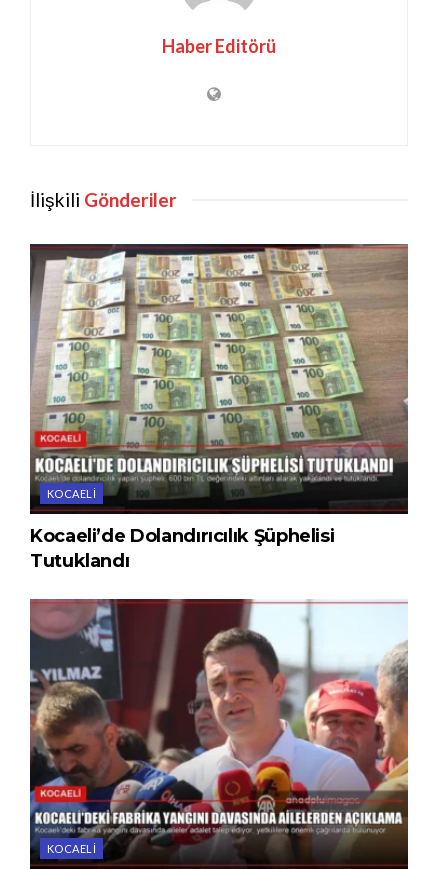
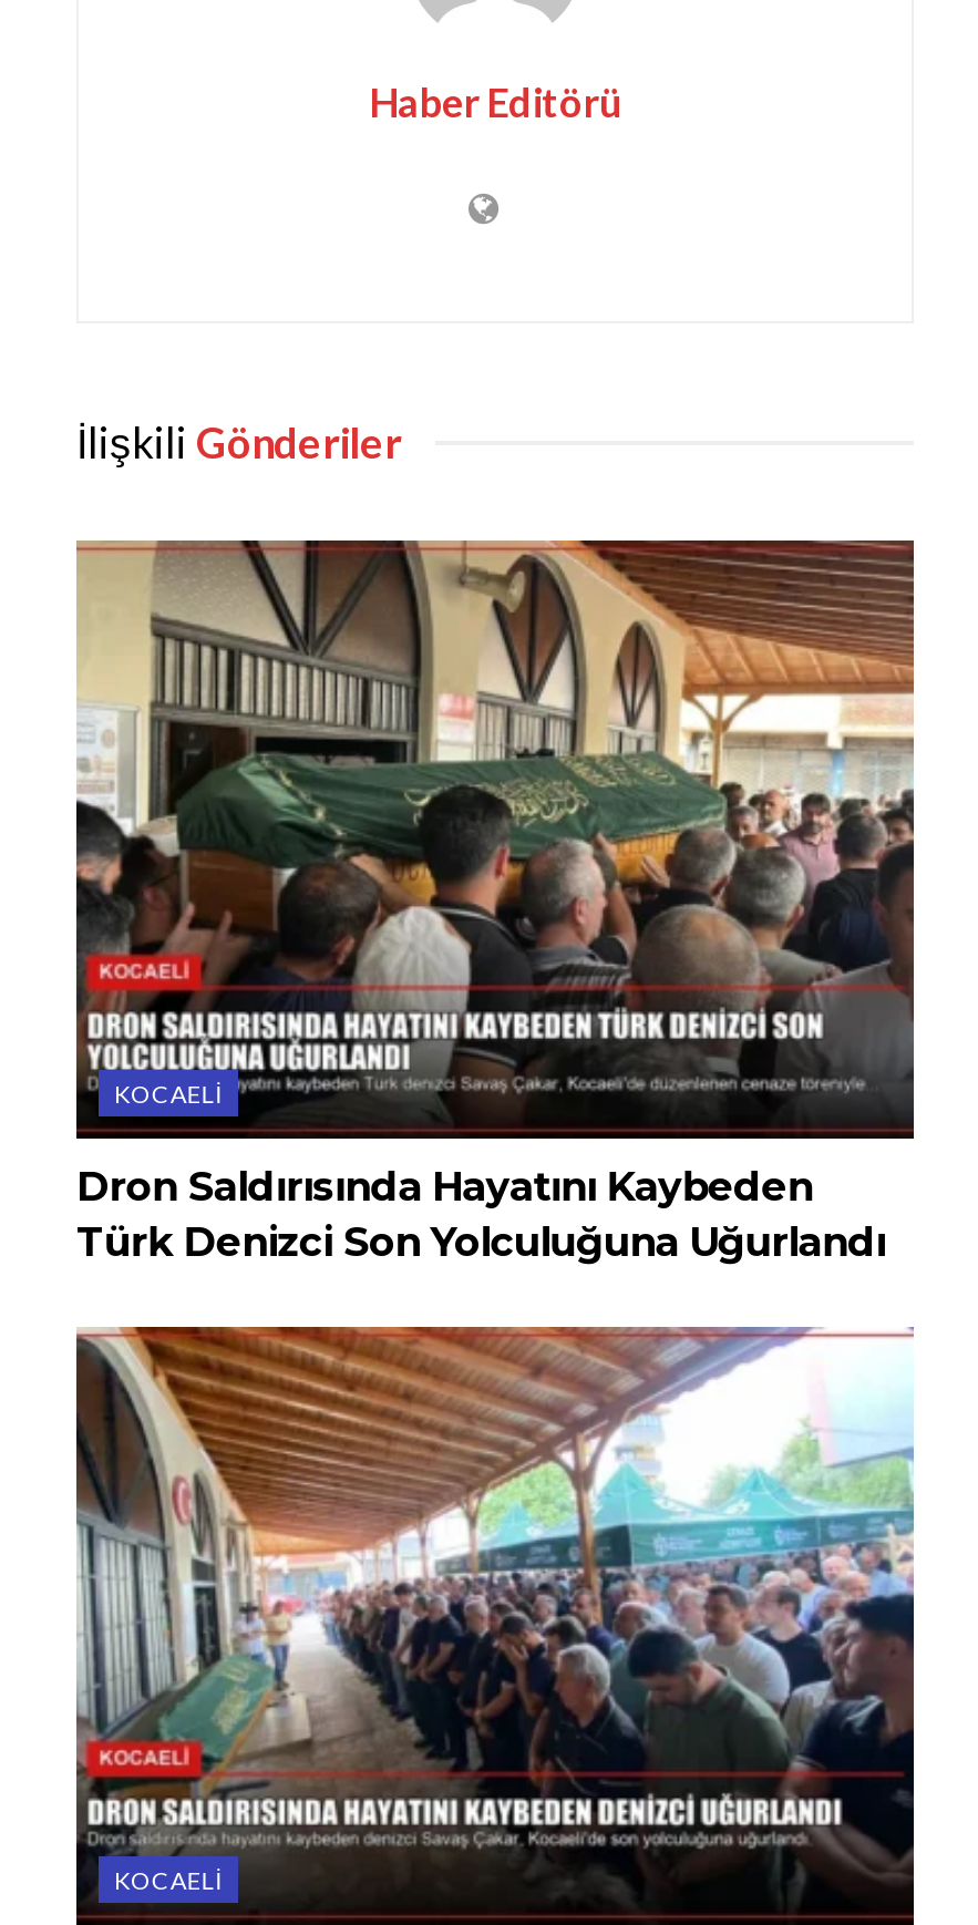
[29,243,409,572] [image] | Kocaeli’de Dolandırıcılık Şüphelisi | Tutuklandı -> [74,538,916,1267] [image] | Dron Saldırısında Hayatını Kaybeden | Türk Denizci Son Yolculuğuna Uğurlandı
[29,598,409,861] [image] -> [74,1325,916,1909] [image]

